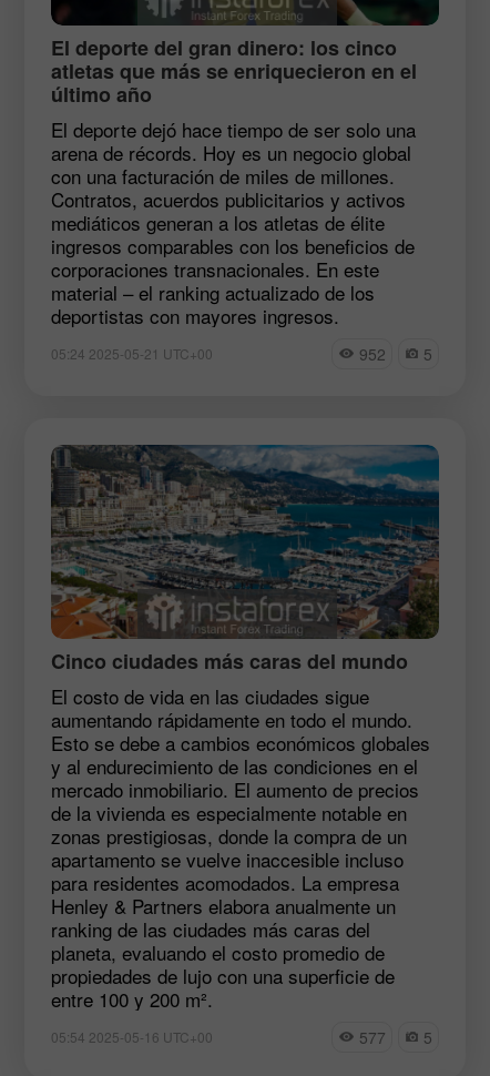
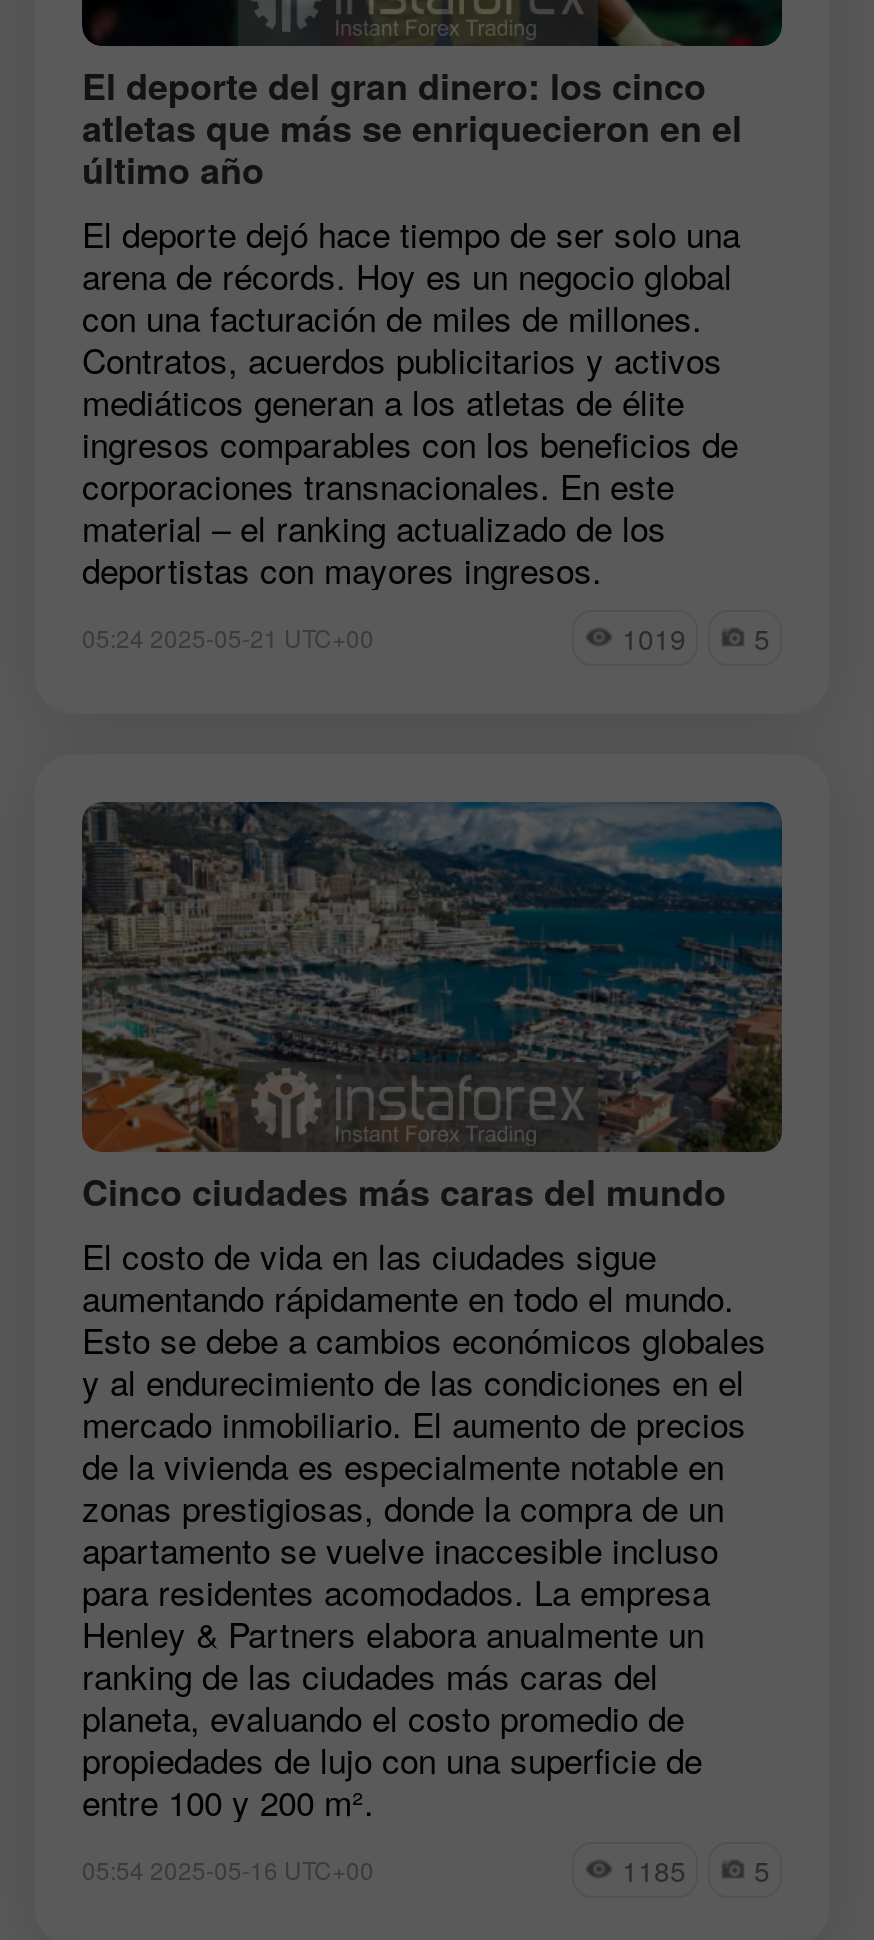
[359,343,432,365] 952 5 -> [622,618,770,658] 1019 5
[359,1026,432,1048] 577 5 -> [622,1850,770,1890] 1185 5

